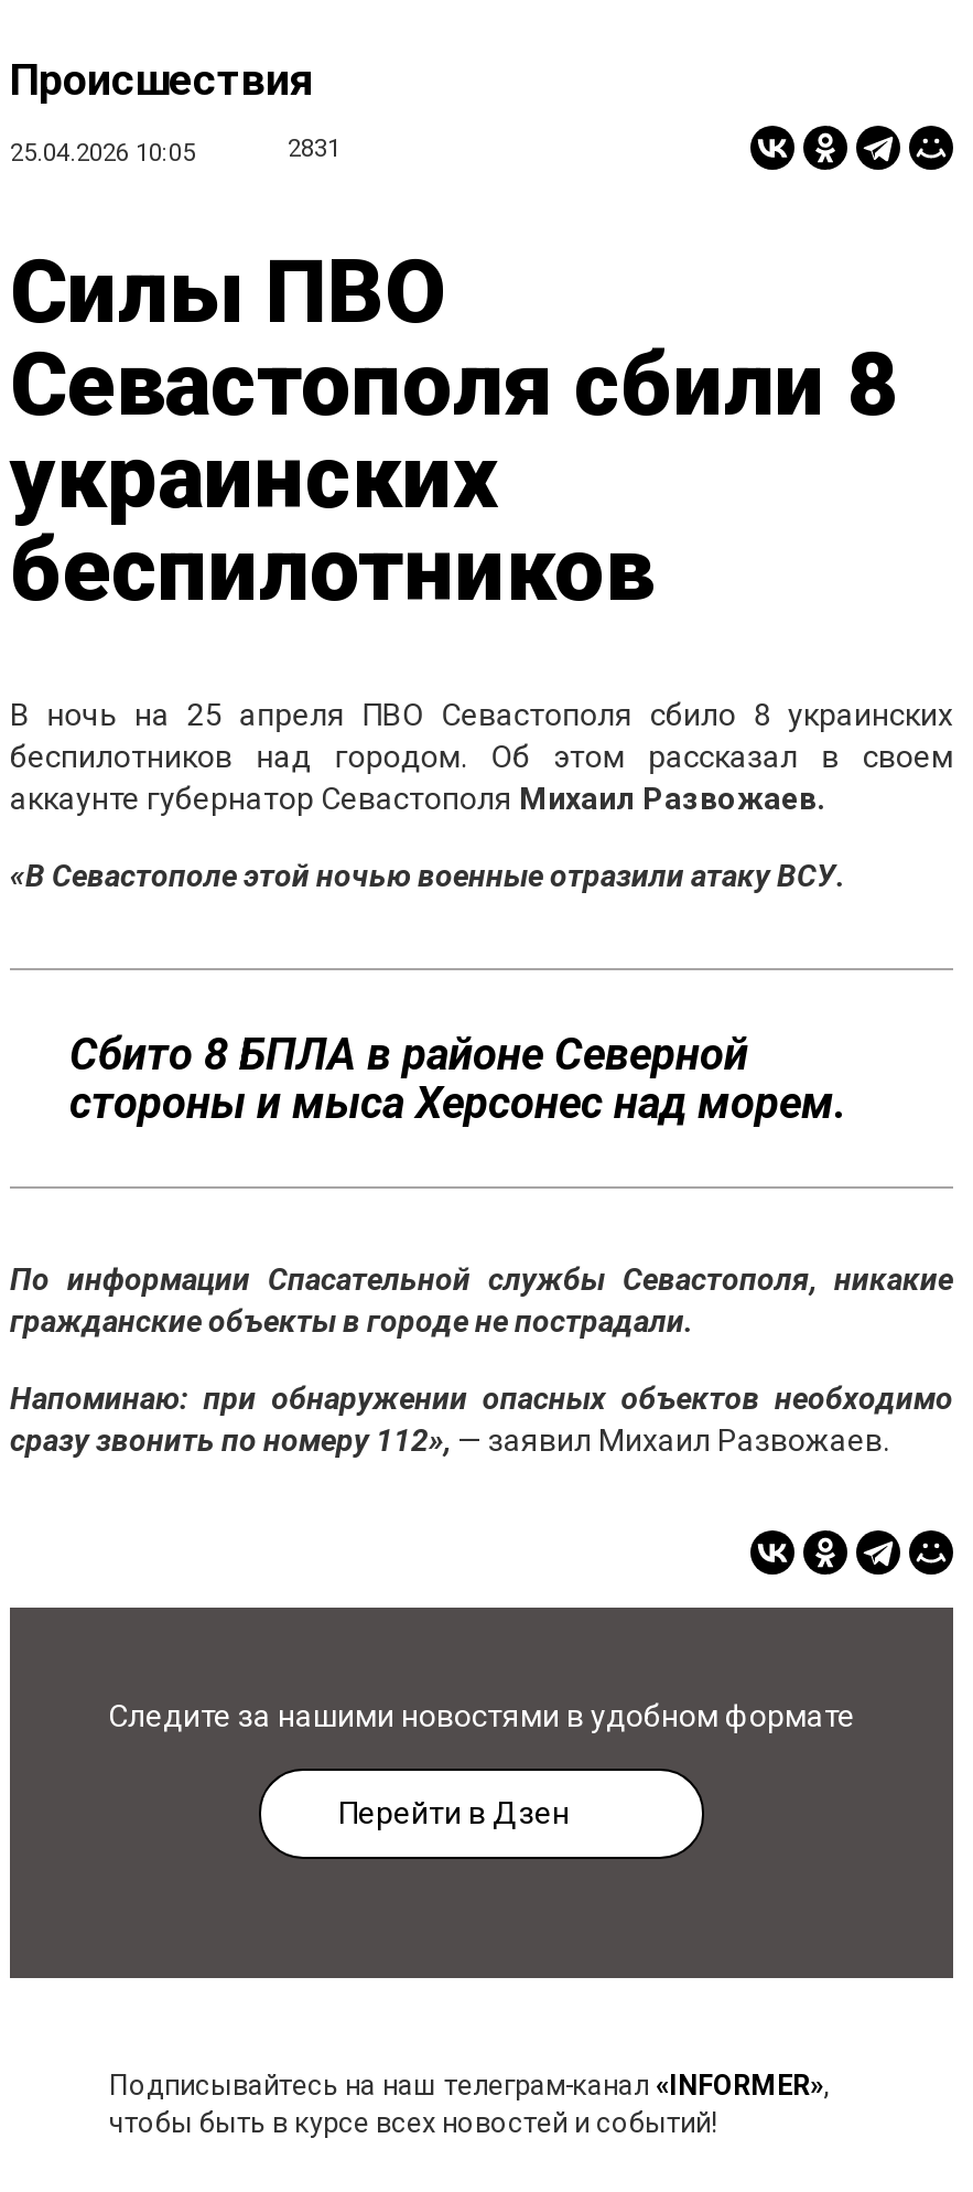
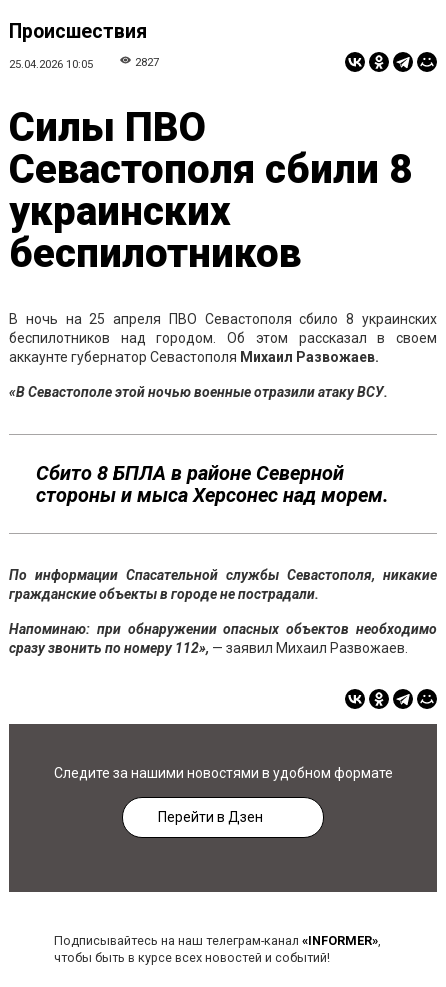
[288,135,340,163] 2831 -> [135,56,159,69] 2827

